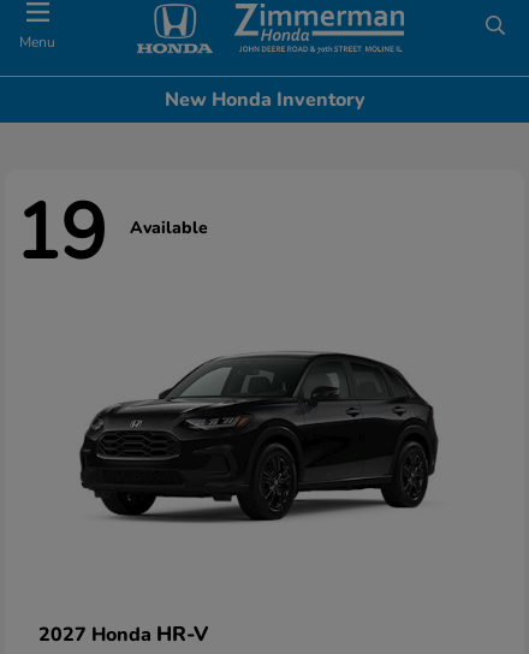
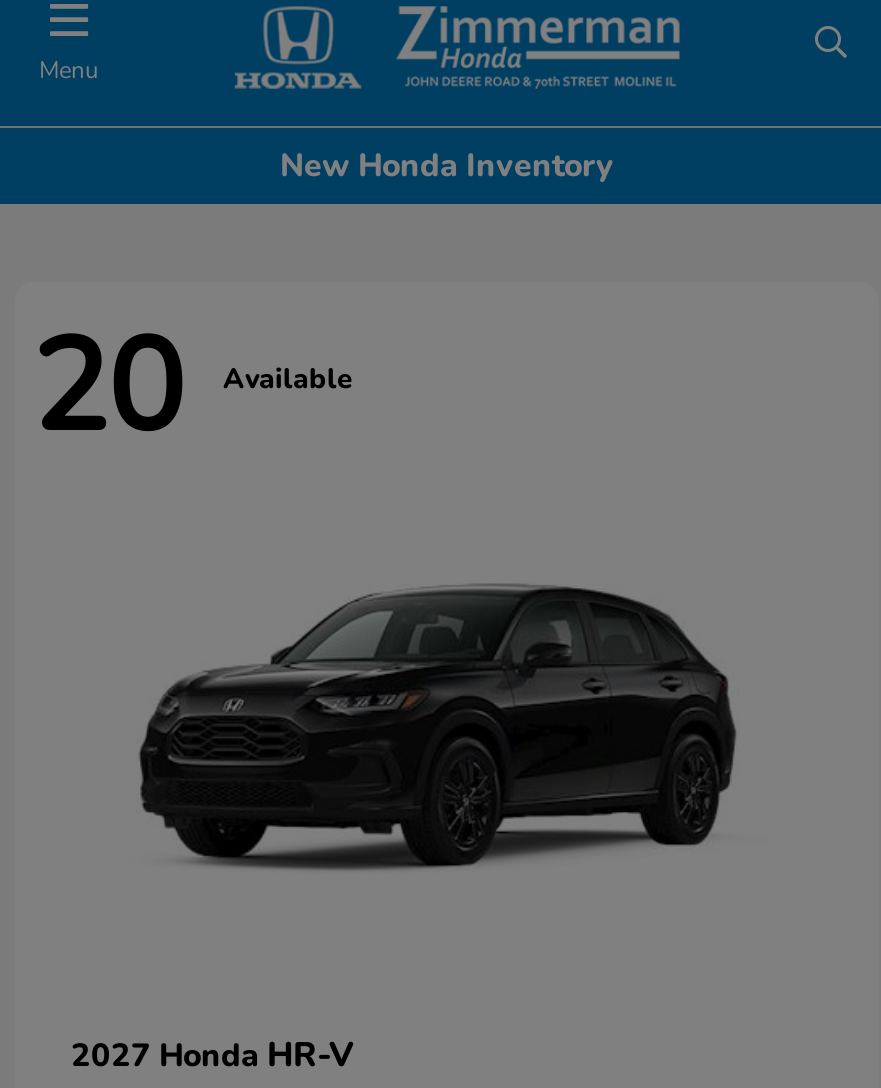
[14,180,208,286] 19 Available -> [31,299,353,475] 20 Available

